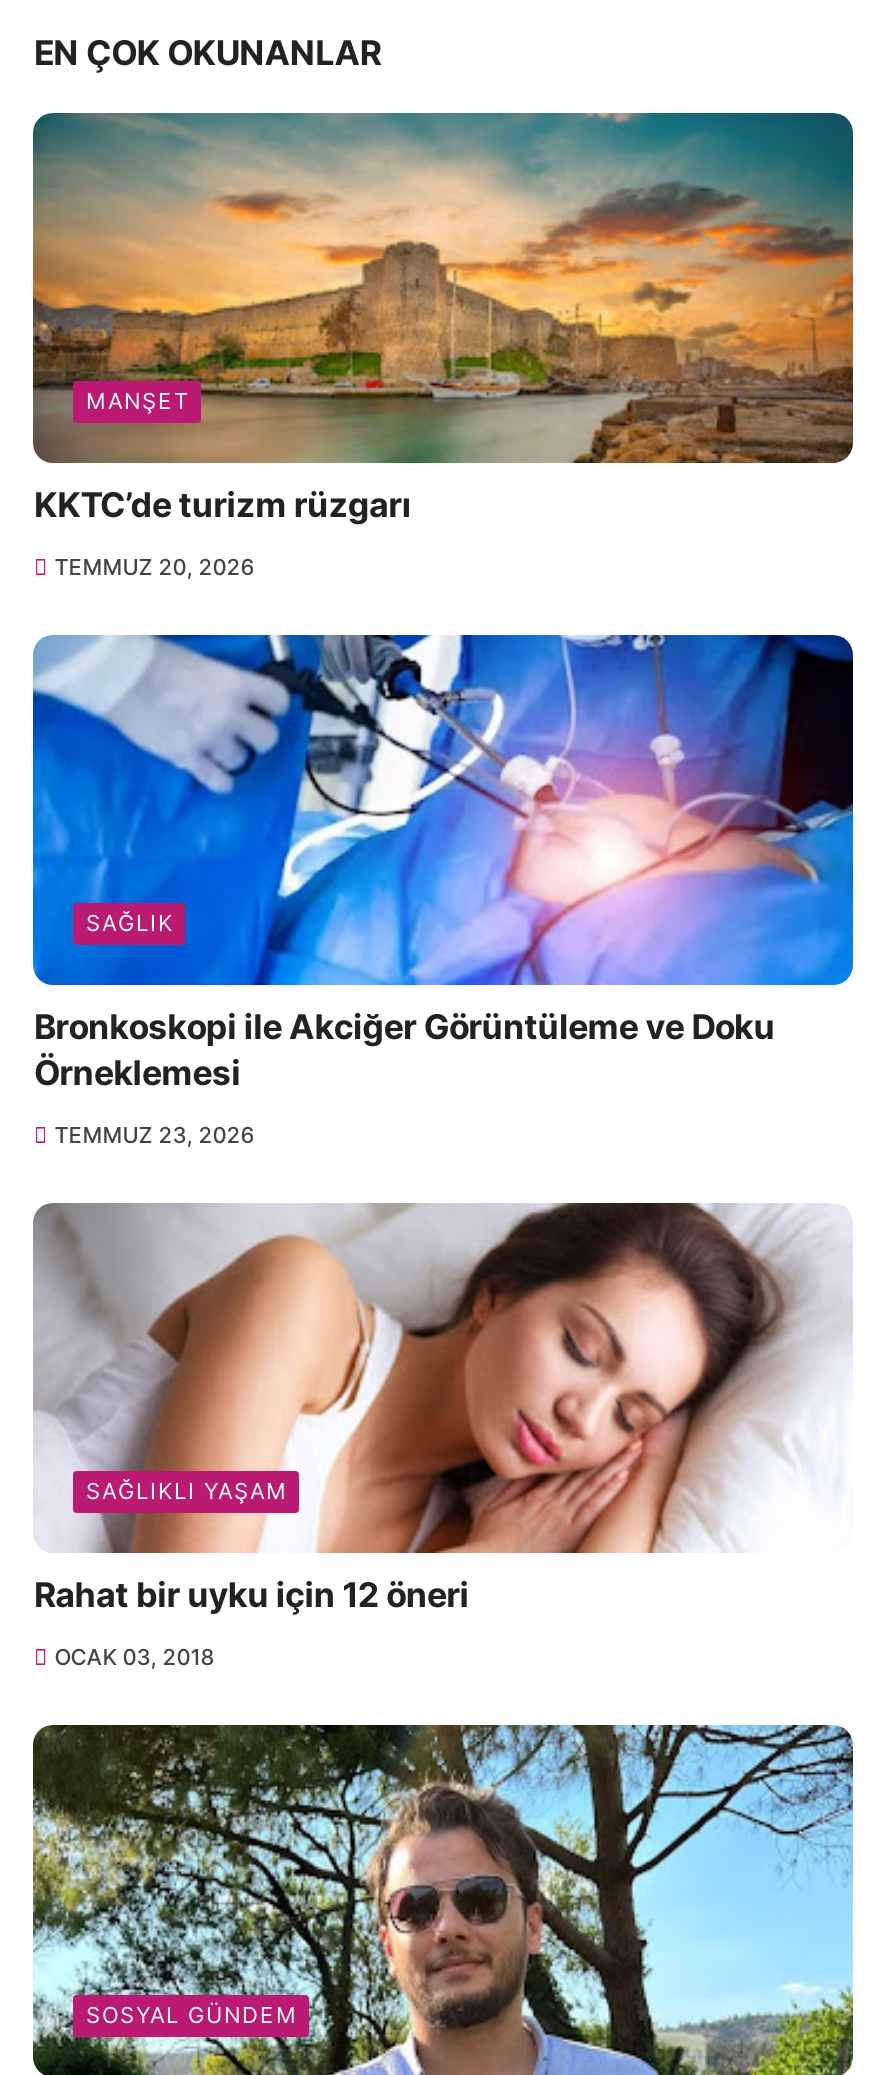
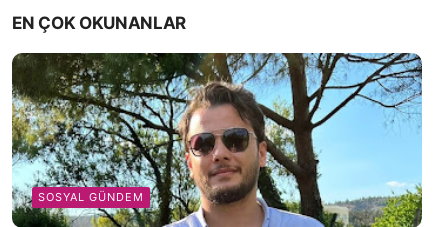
[31,111,855,581] [image] | MANŞET | KKTC’de turizm rüzgarı | TEMMUZ 20, 2026 -> none
[31,633,855,1149] [image] | SAĞLIK | Bronkoskopi ile Akciğer Görüntüleme ve Doku | Örneklemesi | TEMMUZ 23, 2026 -> none
[31,1201,845,1672] [image] | SAĞLIKLI YAŞAM | Rahat bir uyku için 12 öneri | OCAK 03, 2018 -> none

